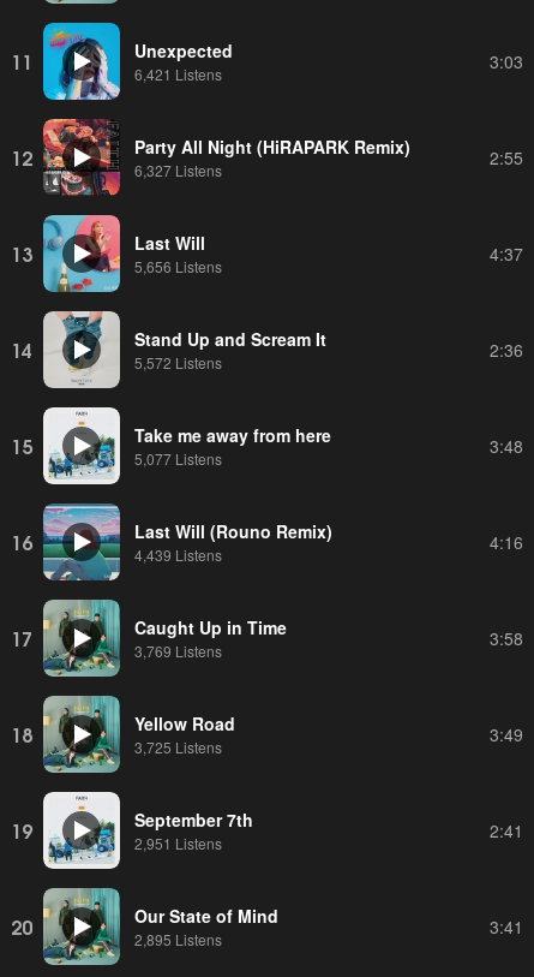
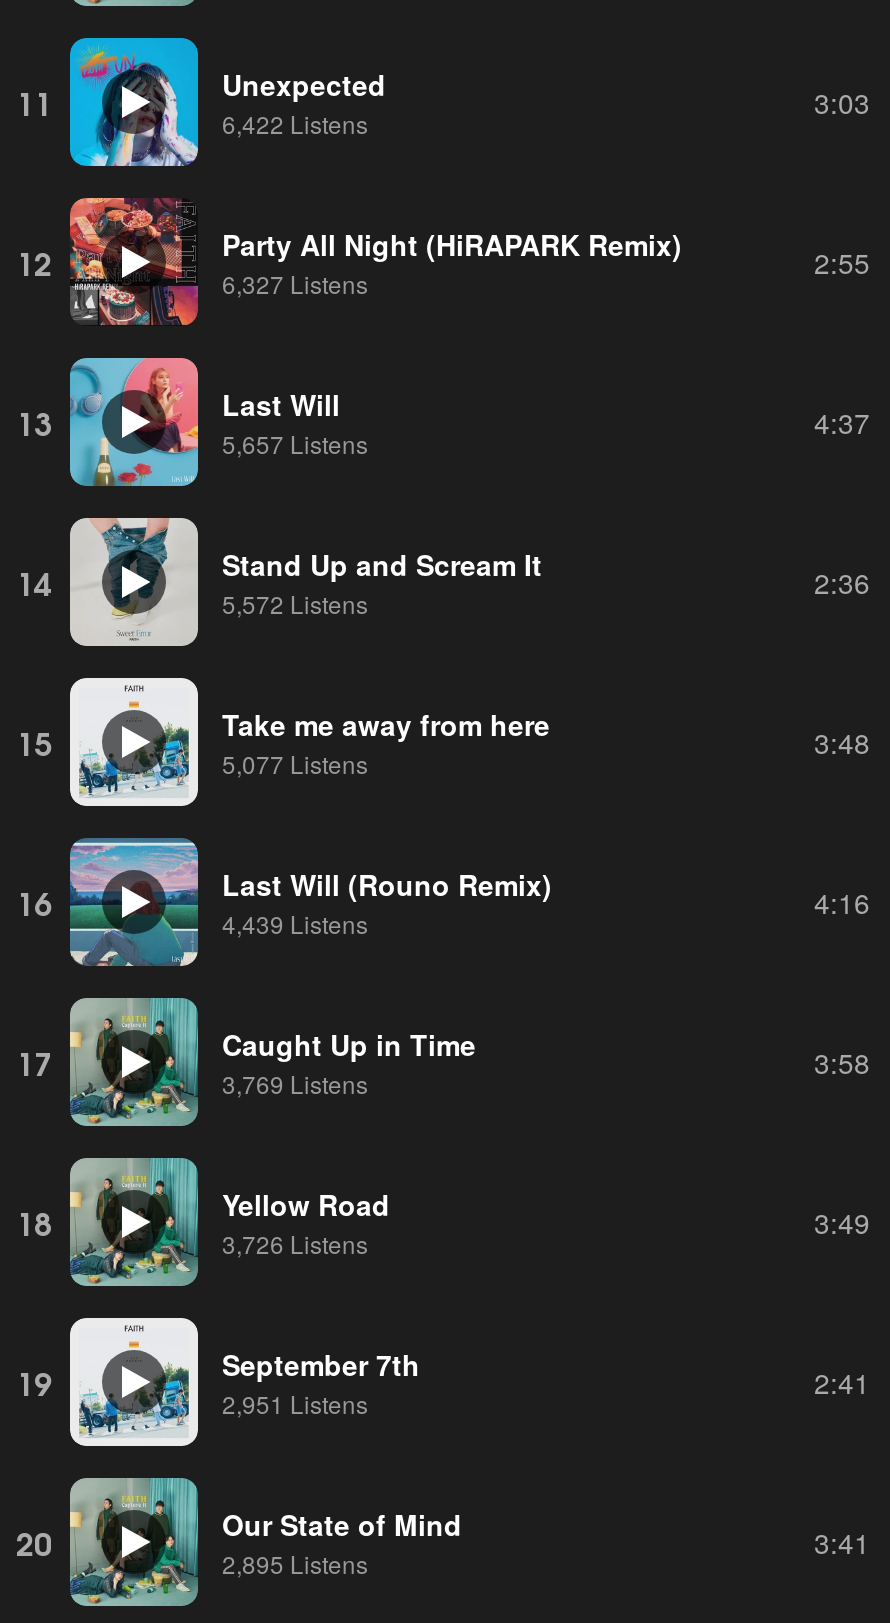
[134,63,222,84] 6,421 Listens -> [222,105,368,139] 6,422 Listens
[134,255,222,276] 5,656 Listens -> [222,425,368,459] 5,657 Listens
[134,736,222,756] 3,725 Listens -> [222,1225,368,1259] 3,726 Listens

